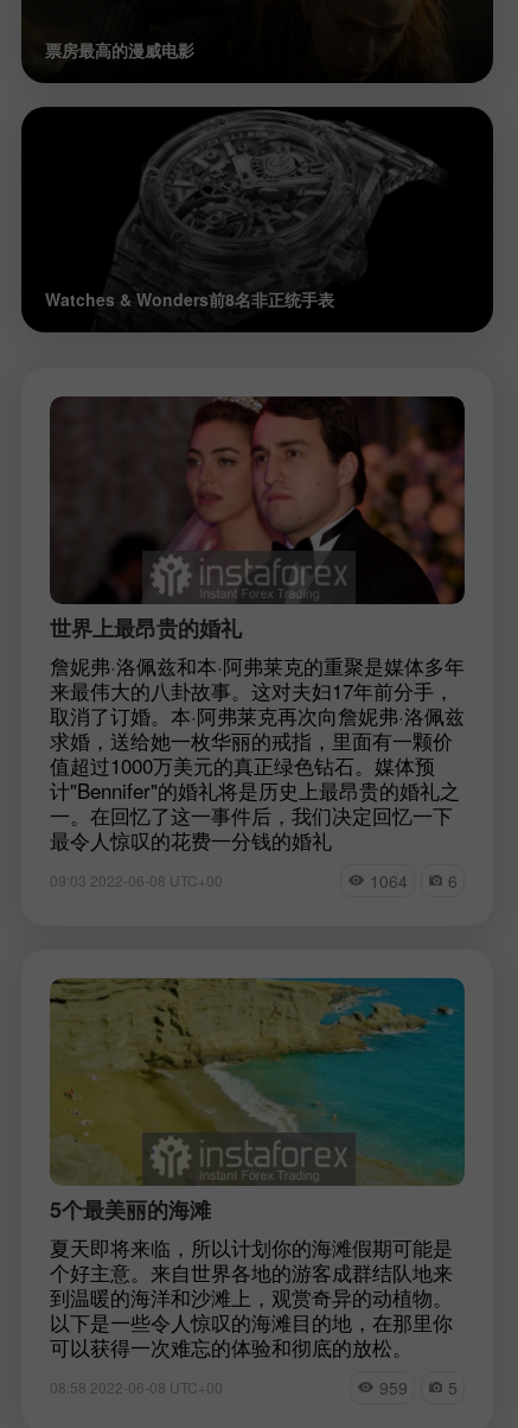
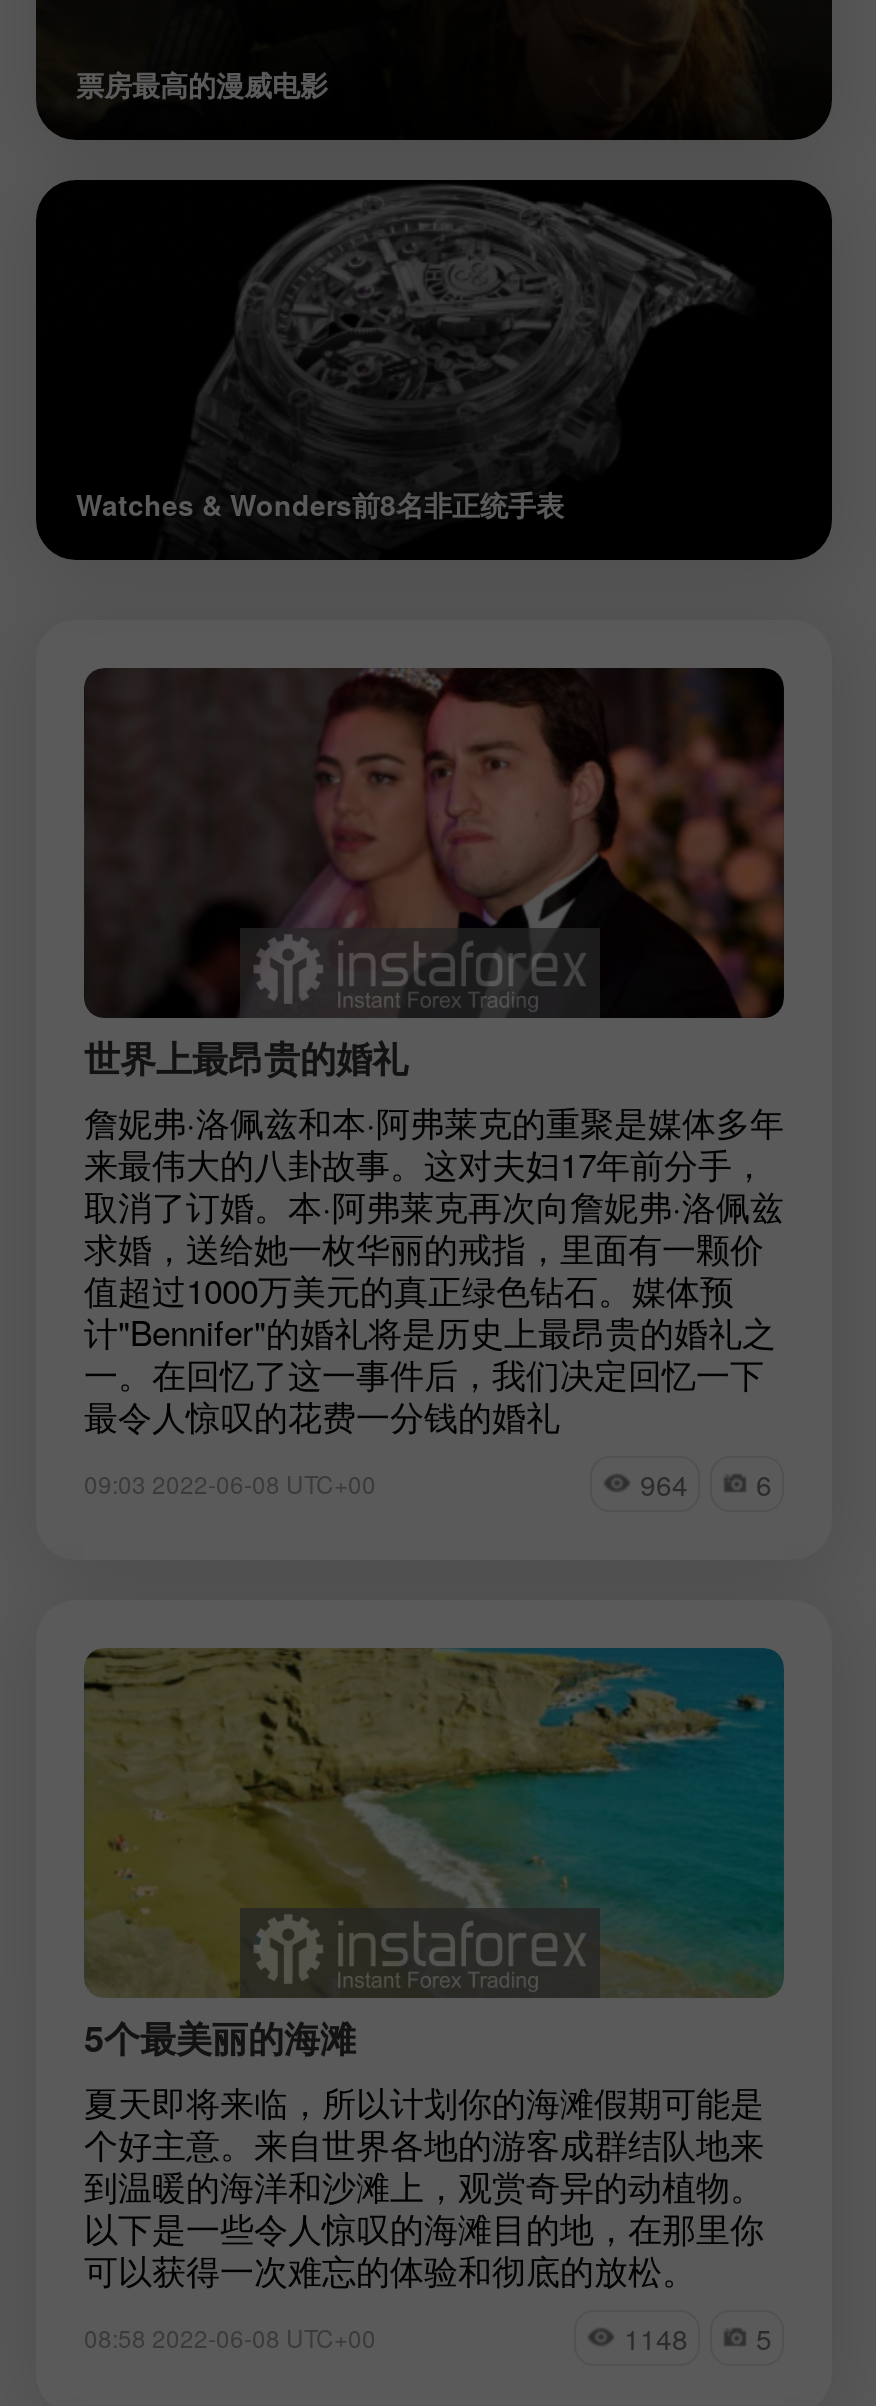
[370,869,458,893] 1064 6 -> [640,1464,772,1504] 964 6
[379,1376,458,1400] 959 5 -> [624,2318,772,2358] 1148 5

